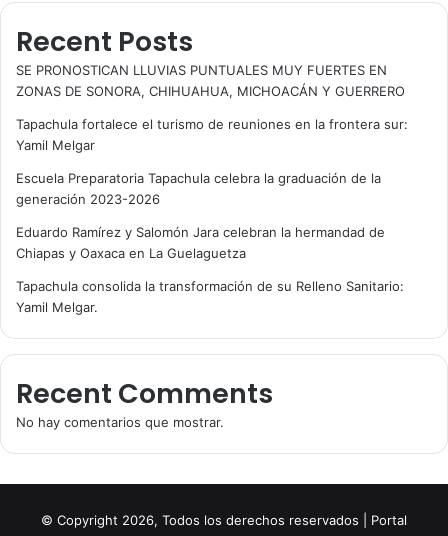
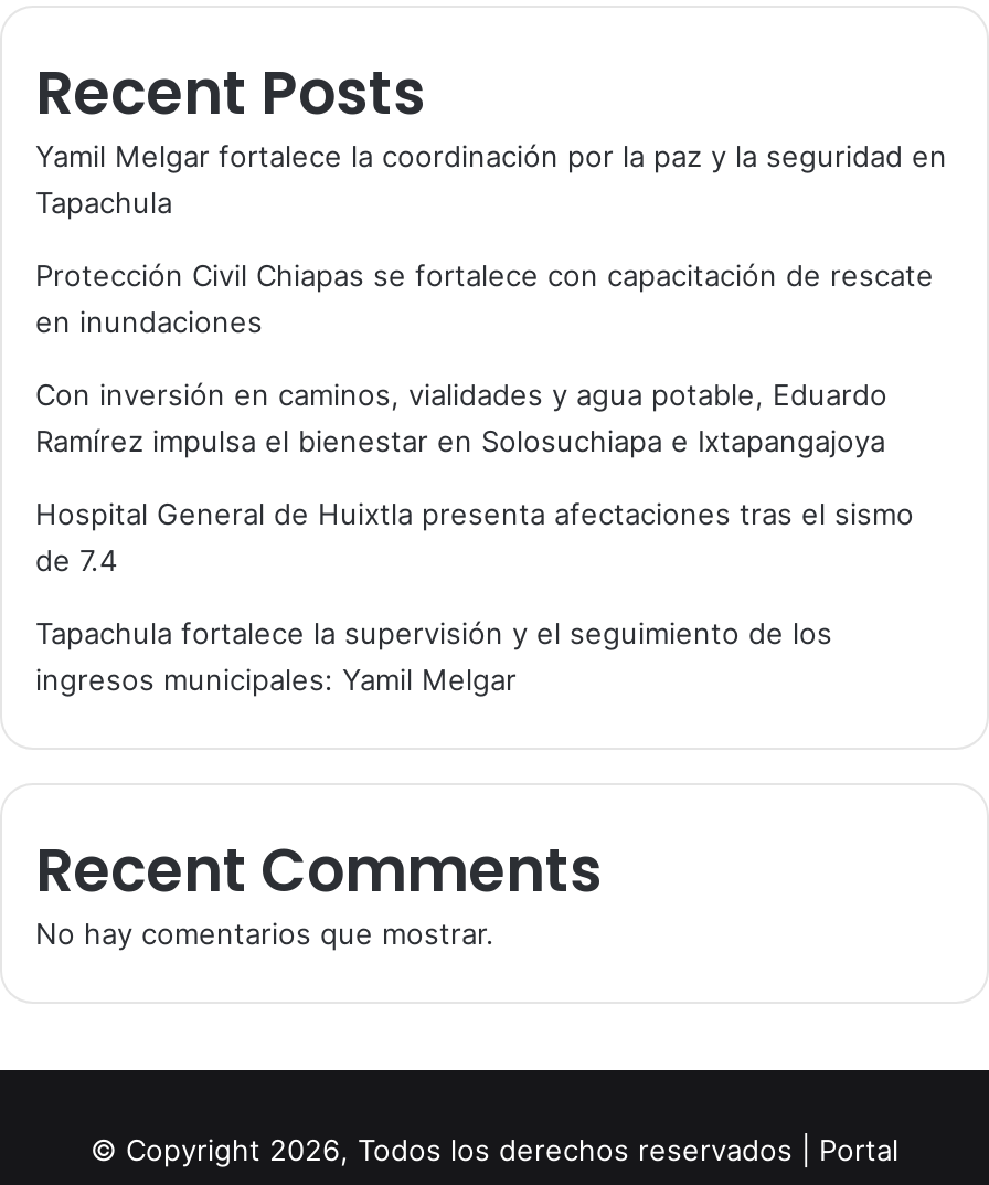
[16,62,405,99] SE PRONOSTICAN LLUVIAS PUNTUALES MUY FUERTES EN | ZONAS DE SONORA, CHIHUAHUA, MICHOACÁN Y GUERRERO -> [35,138,947,220] Yamil Melgar fortalece la coordinación por la paz y la seguridad en | Tapachula
[16,116,408,153] Tapachula fortalece el turismo de reuniones en la frontera sur: | Yamil Melgar -> [35,258,934,339] Protección Civil Chiapas se fortalece con capacitación de rescate | en inundaciones
[16,170,381,207] Escuela Preparatoria Tapachula celebra la graduación de la | generación 2023-2026 -> [35,377,887,459] Con inversión en caminos, vialidades y agua potable, Eduardo | Ramírez impulsa el bienestar en Solosuchiapa e Ixtapangajoya
[16,224,385,261] Eduardo Ramírez y Salomón Jara celebran la hermandad de | Chiapas y Oaxaca en La Guelaguetza -> [35,496,914,578] Hospital General de Huixtla presenta afectaciones tras el sismo | de 7.4
[16,278,404,315] Tapachula consolida la transformación de su Relleno Sanitario: | Yamil Melgar. -> [35,615,832,697] Tapachula fortalece la supervisión y el seguimiento de los | ingresos municipales: Yamil Melgar

